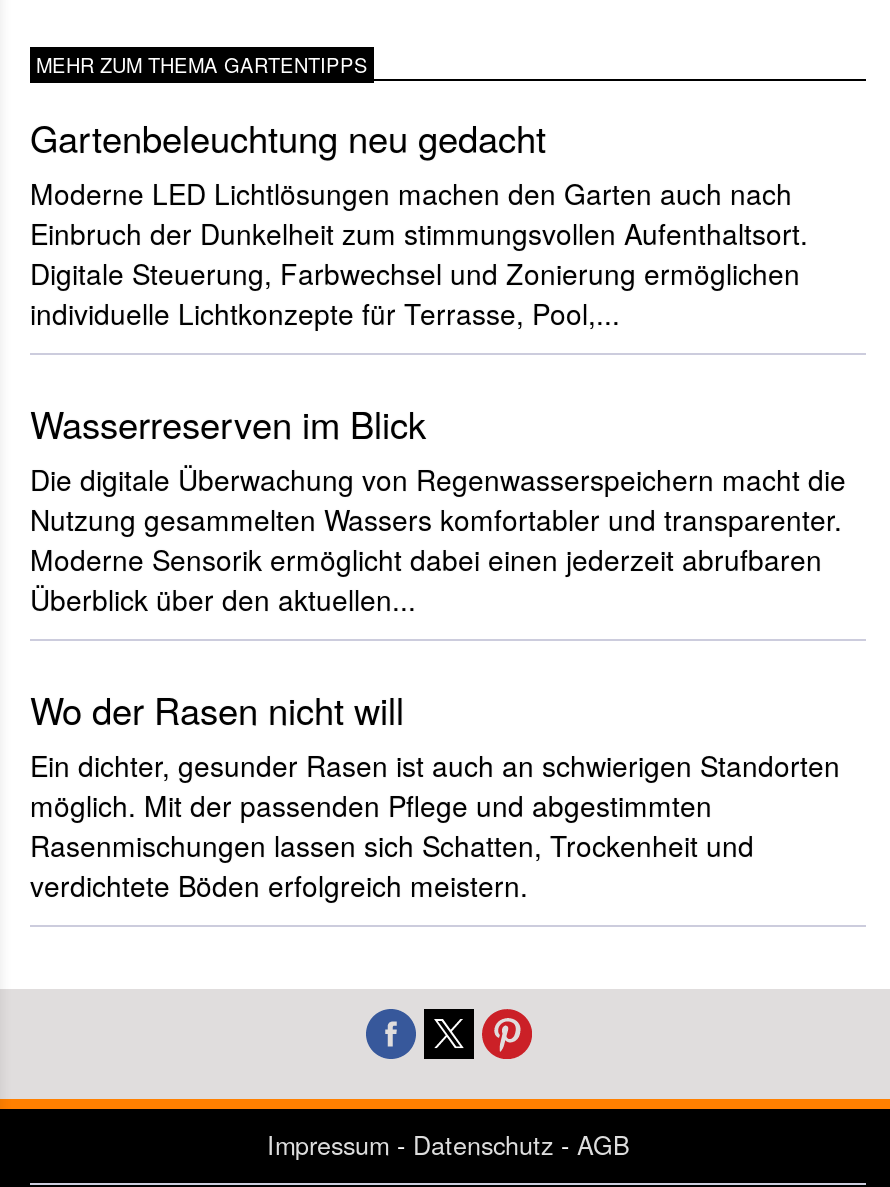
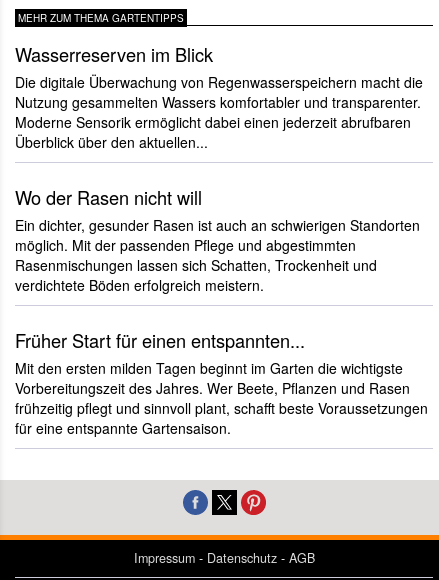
[30,111,808,333] Gartenbeleuchtung neu gedacht | Moderne LED Lichtlösungen machen den Garten auch nach | Einbruch der Dunkelheit zum stimmungsvollen Aufenthaltsort. | Digitale Steuerung, Farbwechsel und Zonierung ermöglichen | individuelle Lichtkonzepte für Terrasse, Pool,... -> none
moved [30,397,846,905] -> [15,41,423,295]: Wasserreserven im Blick | Die digitale Überwachung von Regenwasserspeichern macht die | Nutzung gesammelten Wassers komfortabler und transparenter. | ... | Rasenmischungen lassen sich Schatten, Trockenheit und | verdichtete Böden erfolgreich meistern.
none -> [15,327,428,438] Früher Start für einen entspannten... | Mit den ersten milden Tagen beginnt im Garten die wichtigste | Vorbereitungszeit des Jahres. Wer Beete, Pflanzen und Rasen | frühzeitig pflegt und sinnvoll plant, schafft beste Voraussetzungen | für eine entspannte Gartensaison.

